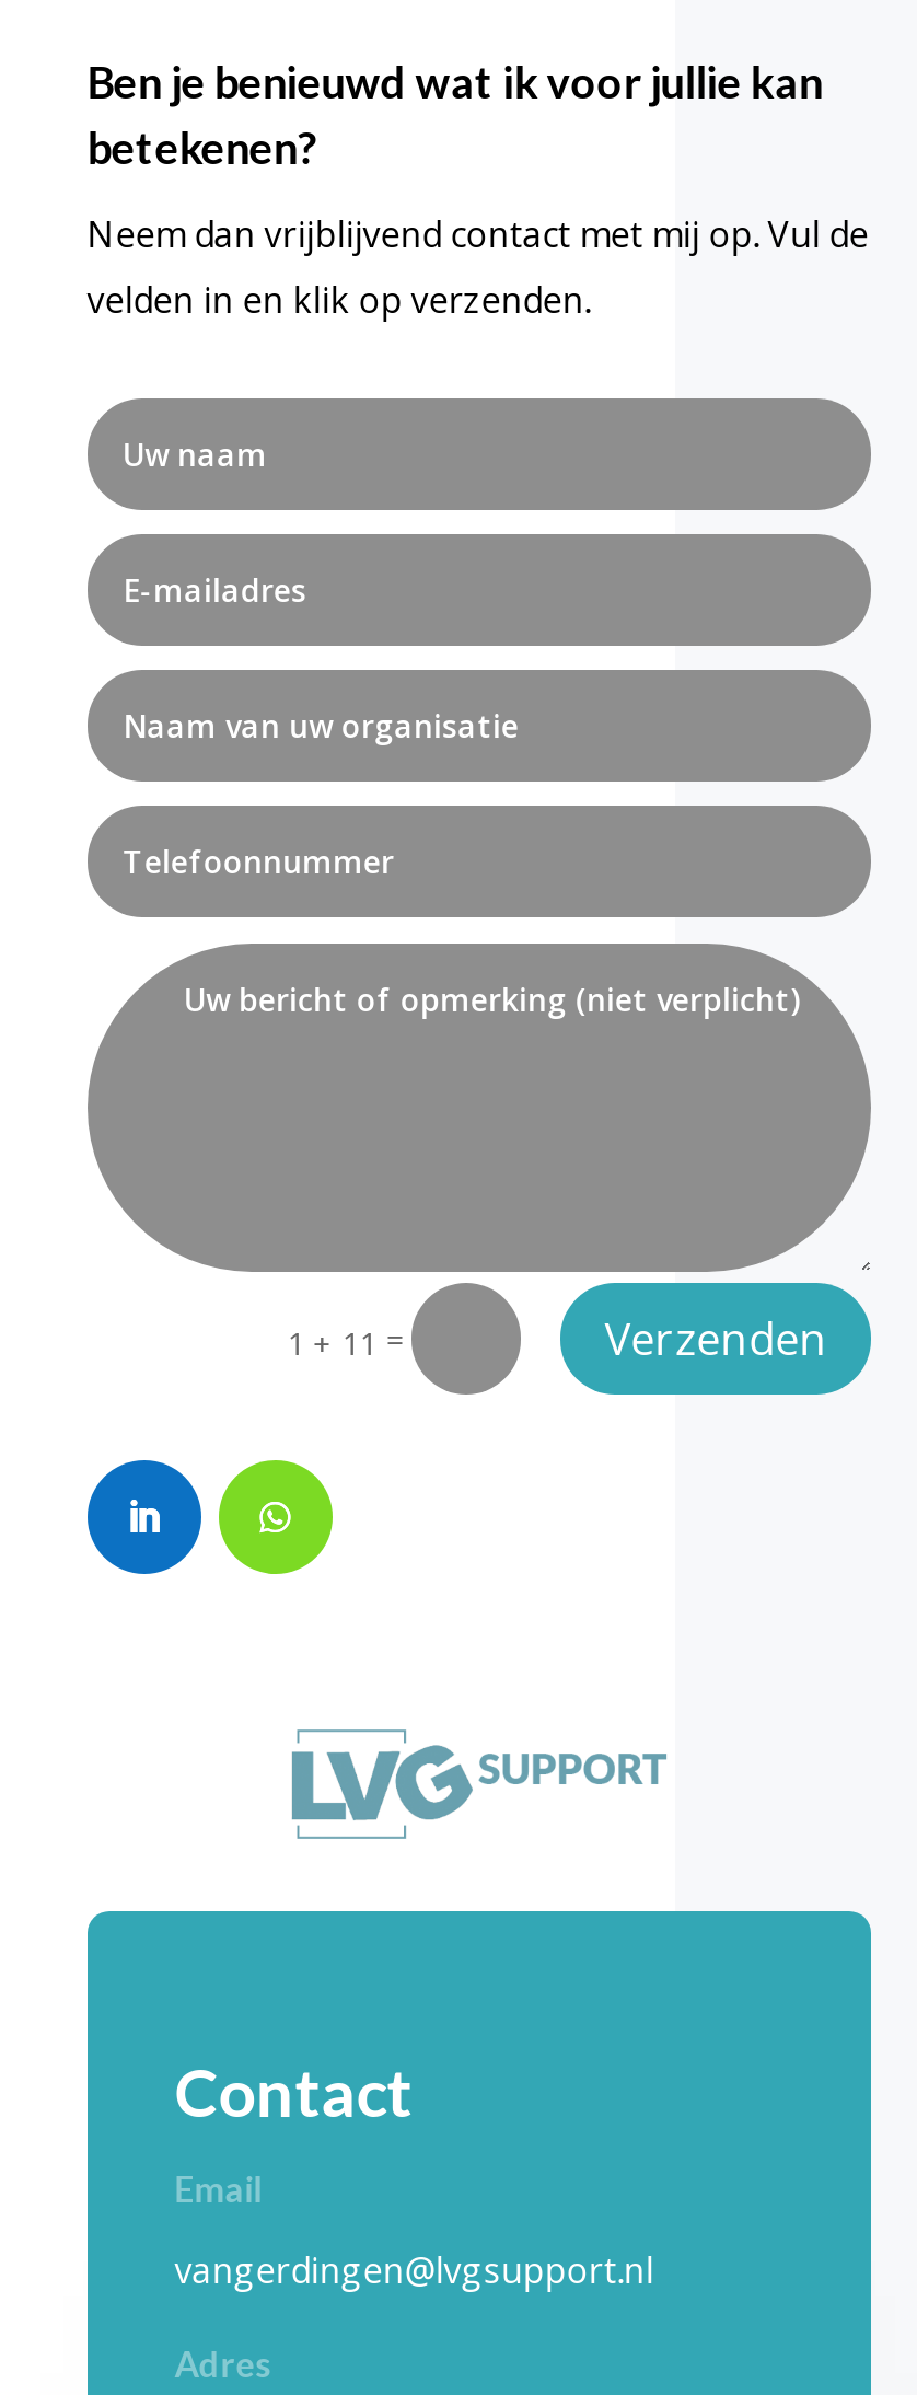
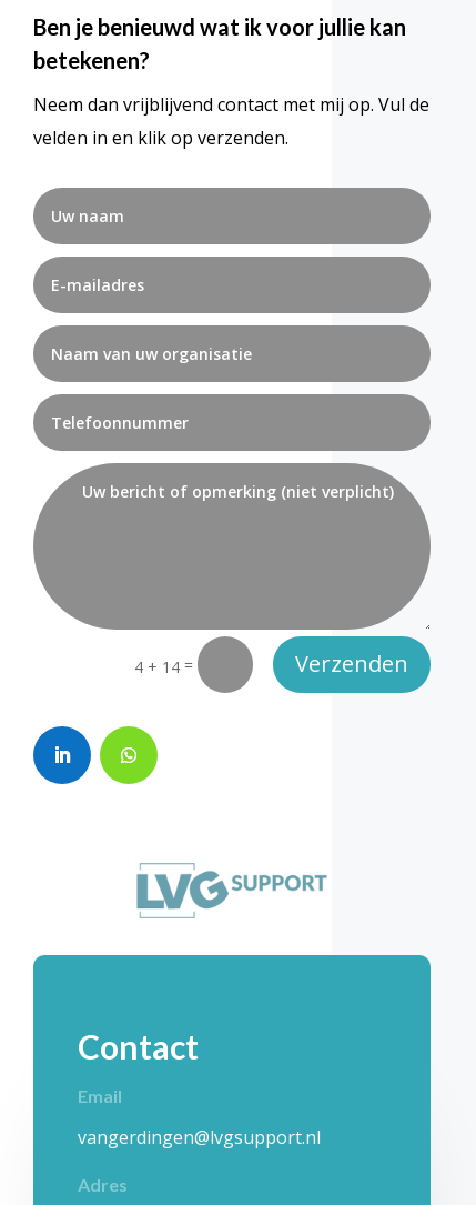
[287,1318,412,1363] 1 + 11 = -> [134,654,198,677] 4 + 14 =

